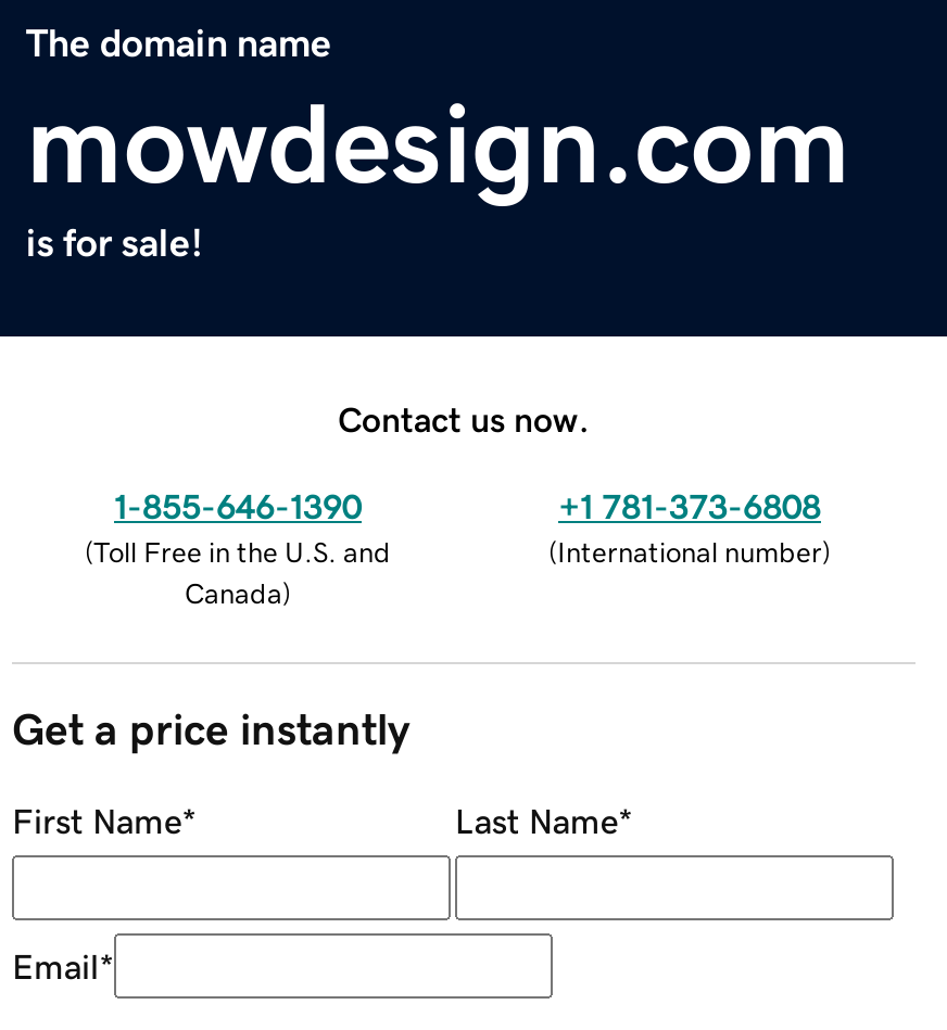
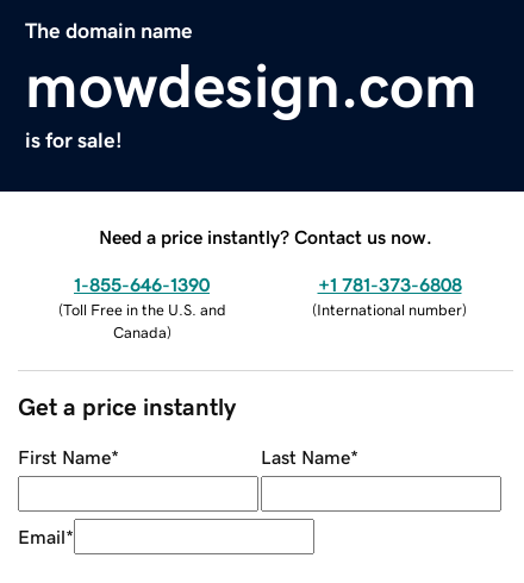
[338,401,590,435] Contact us now. -> [99,227,432,246] Need a price instantly? Contact us now.

